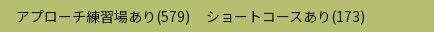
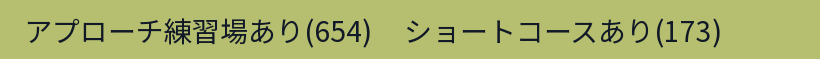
[16,6,190,26] アプローチ練習場あり(579) -> [24,10,372,50] アプローチ練習場あり(654)

